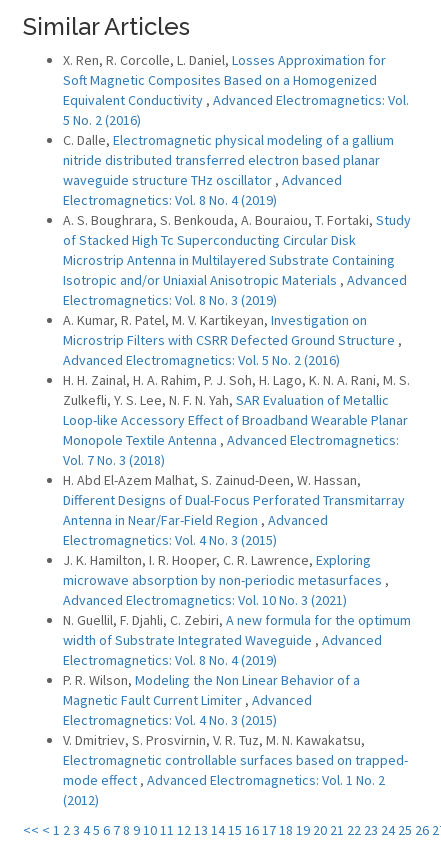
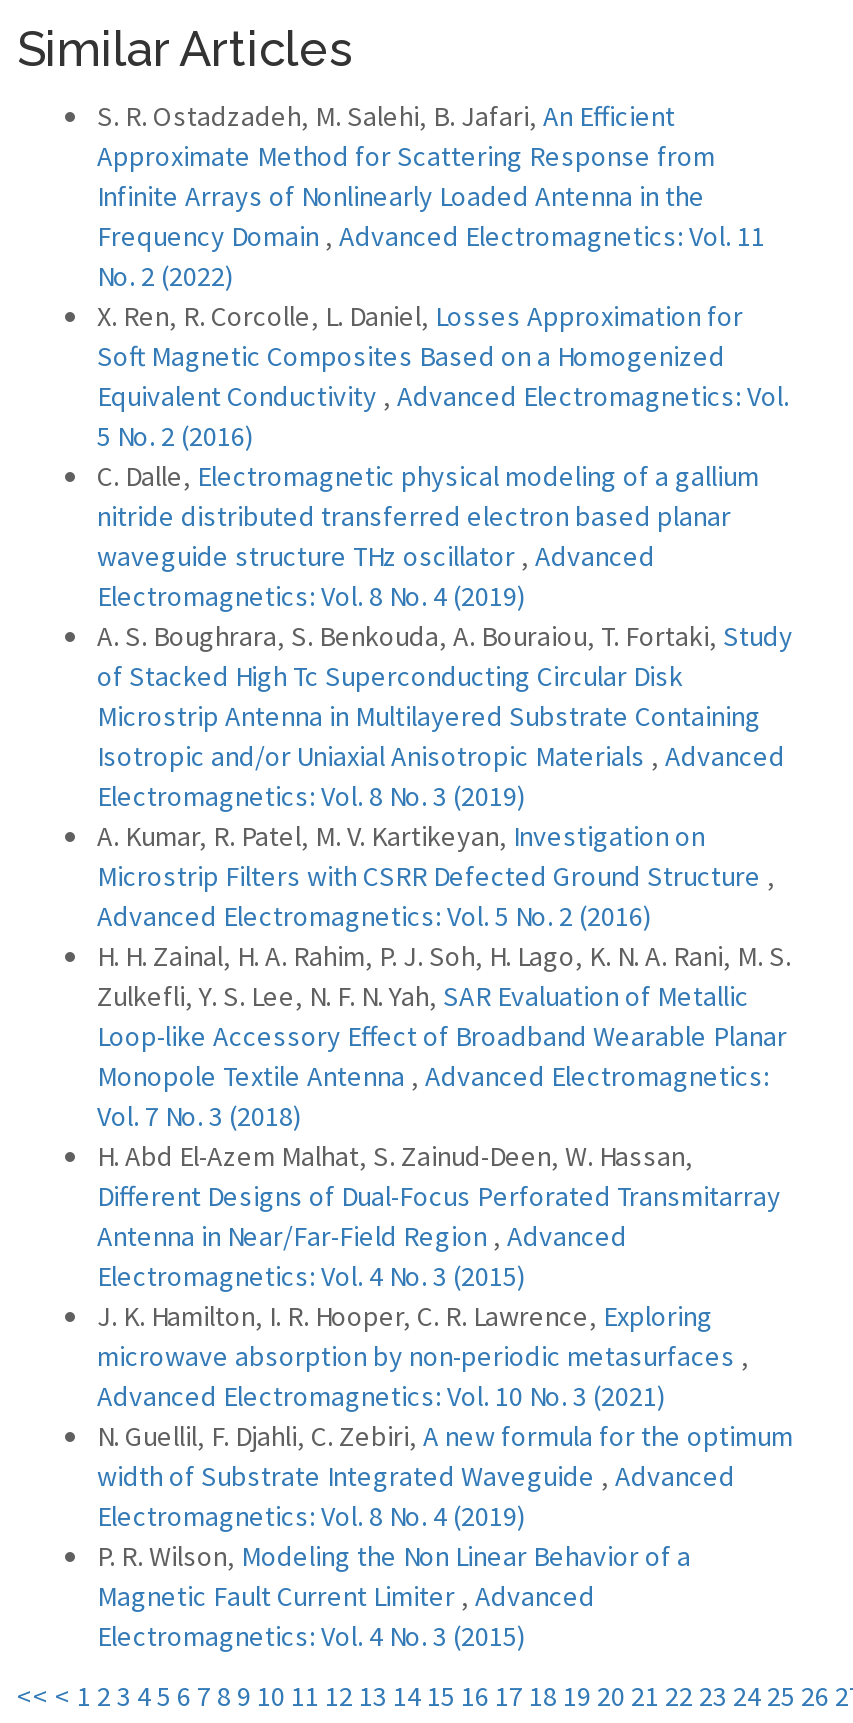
none -> [97,98,765,294] S. R. Ostadzadeh, M. Salehi, B. Jafari, An Efficient | Approximate Method for Scattering Response from | Infinite Arrays of Nonlinearly Loaded Antenna in the | Frequency Domain, Advanced Electromagnetics: Vol. 11 | No. 2 (2022)
moved [63,51,411,729] -> [97,298,793,1654]: X. Ren, R. Corcolle, L. Daniel, Losses Approximation for | Soft Magnetic Composites Based on a Homogenized | Equivalent Conductivity, Advanced Electromagnetics: Vol. | ... | Magnetic Fault Current Limiter, Advanced | Electromagnetics: Vol. 4 No. 3 (2015)
[63,731,408,809] V. Dmitriev, S. Prosvirnin, V. R. Tuz, M. N. Kawakatsu, | Electromagnetic controllable surfaces based on trapped- | mode effect, Advanced Electromagnetics: Vol. 1 No. 2 | (2012) -> none

